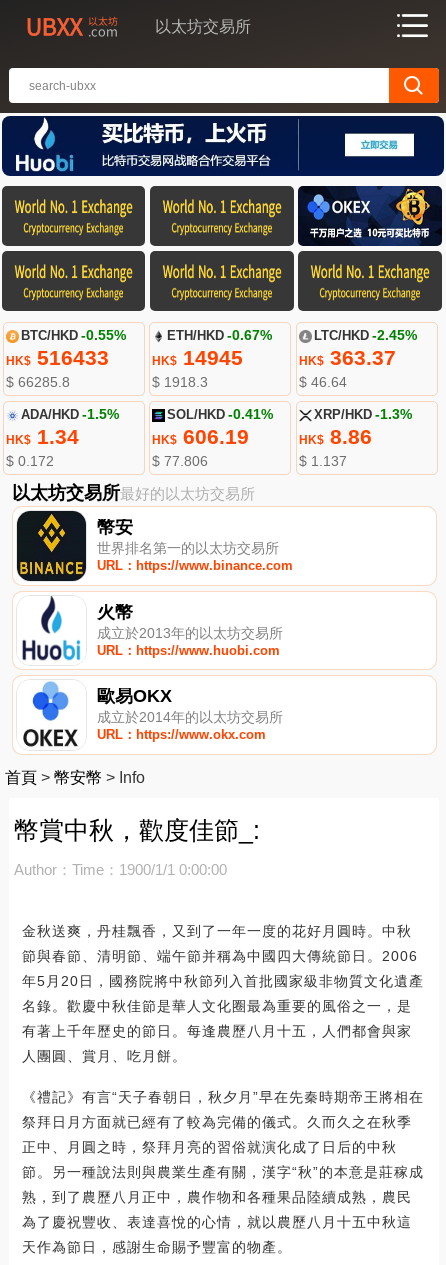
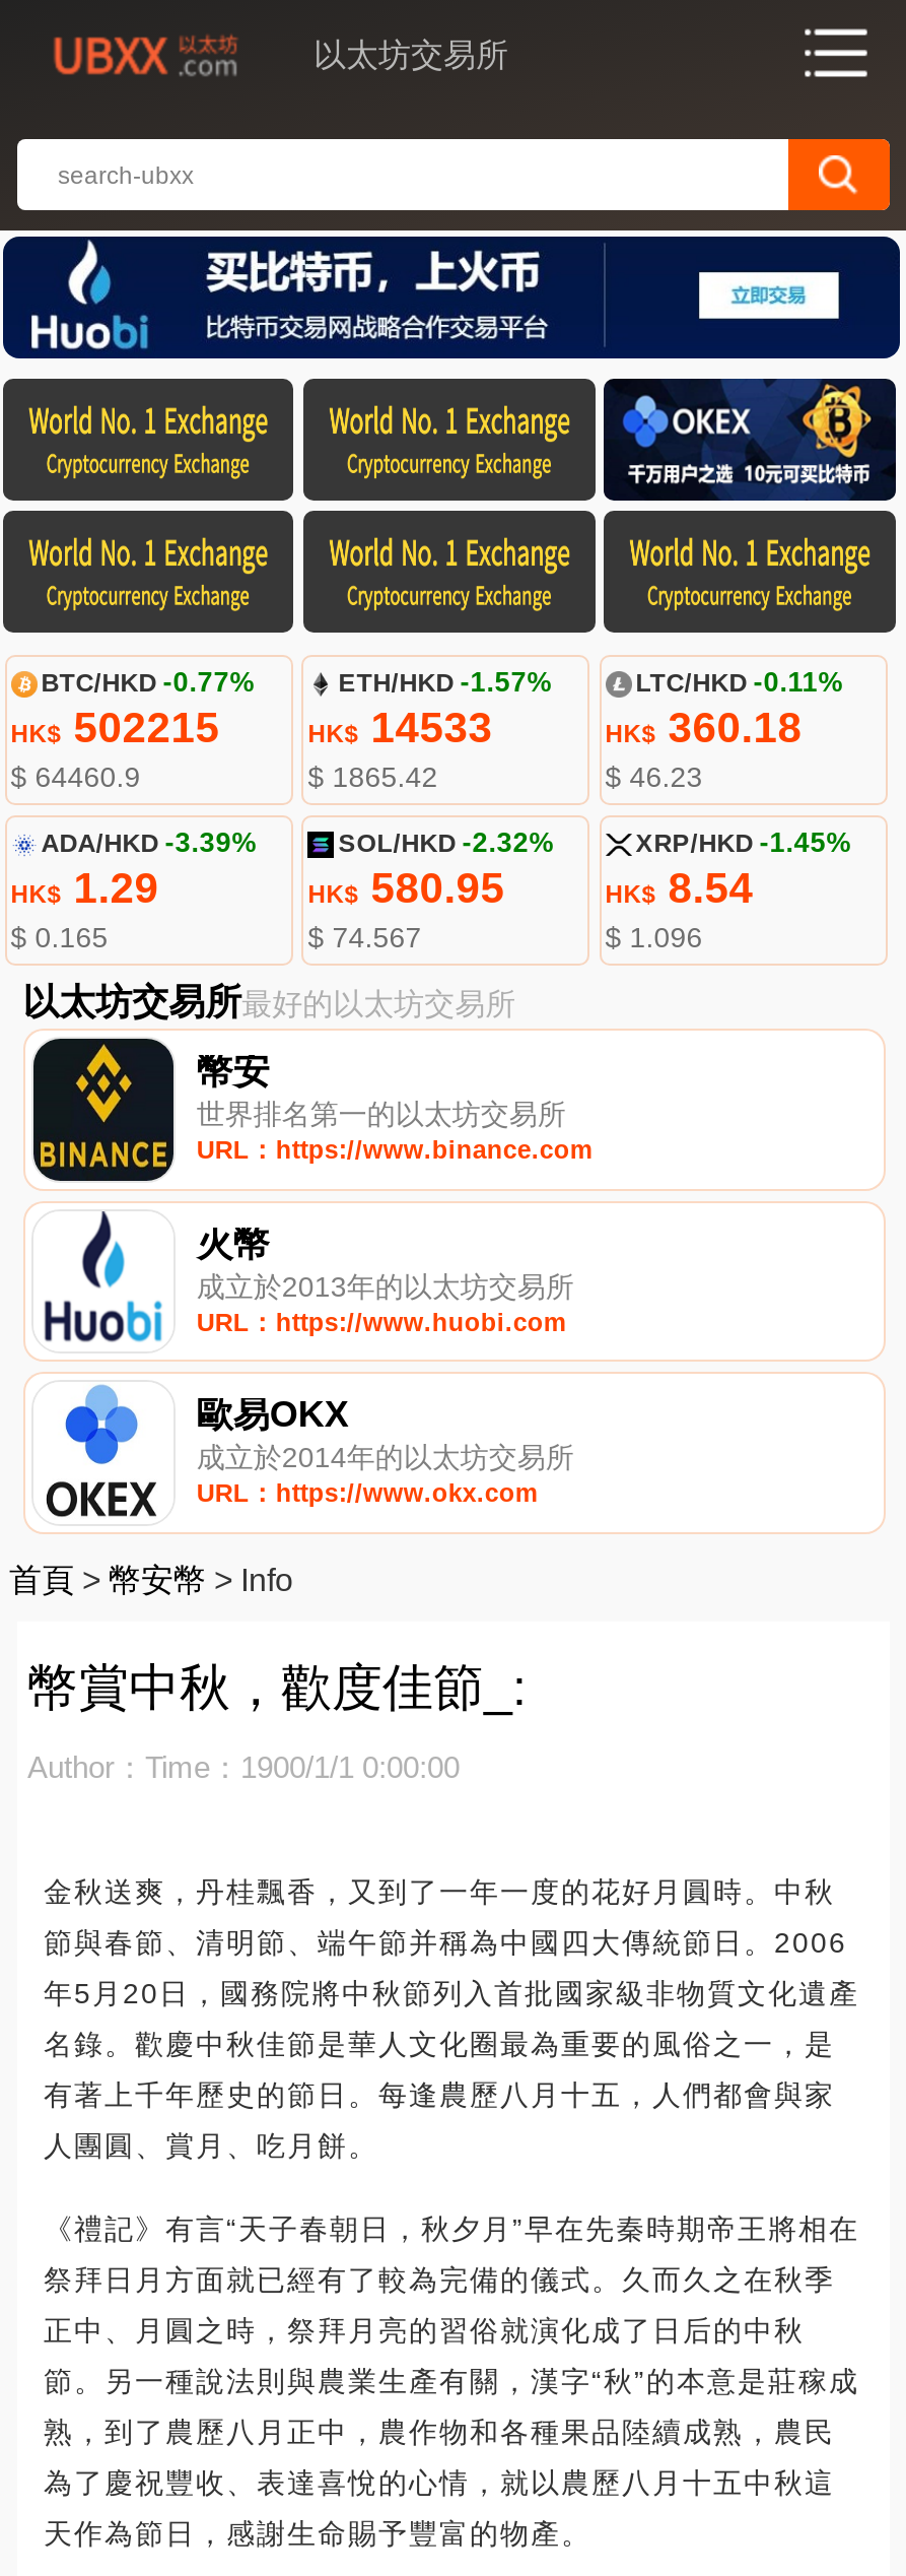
[6,328,126,390] BTC/HKD -0.55% | HK$516433 | $ 66285.8 -> [11,667,254,793] BTC/HKD -0.77% | HK$502215 | $ 64460.9
[152,328,272,390] ETH/HKD -0.67% | HK$14945 | $ 1918.3 -> [308,667,552,793] ETH/HKD -1.57% | HK$14533 | $ 1865.42
[299,328,417,390] LTC/HKD -2.45% | HK$363.37 | $ 46.64 -> [605,667,843,793] LTC/HKD -0.11% | HK$360.18 | $ 46.23
[6,407,119,469] ADA/HKD -1.5% | HK$1.34 | $ 0.172 -> [11,828,256,953] ADA/HKD -3.39% | HK$1.29 | $ 0.165
[152,407,273,469] SOL/HKD -0.41% | HK$606.19 | $ 77.806 -> [308,828,554,953] SOL/HKD -2.32% | HK$580.95 | $ 74.567
[299,407,412,469] XRP/HKD -1.3% | HK$8.86 | $ 1.137 -> [605,828,851,953] XRP/HKD -1.45% | HK$8.54 | $ 1.096

